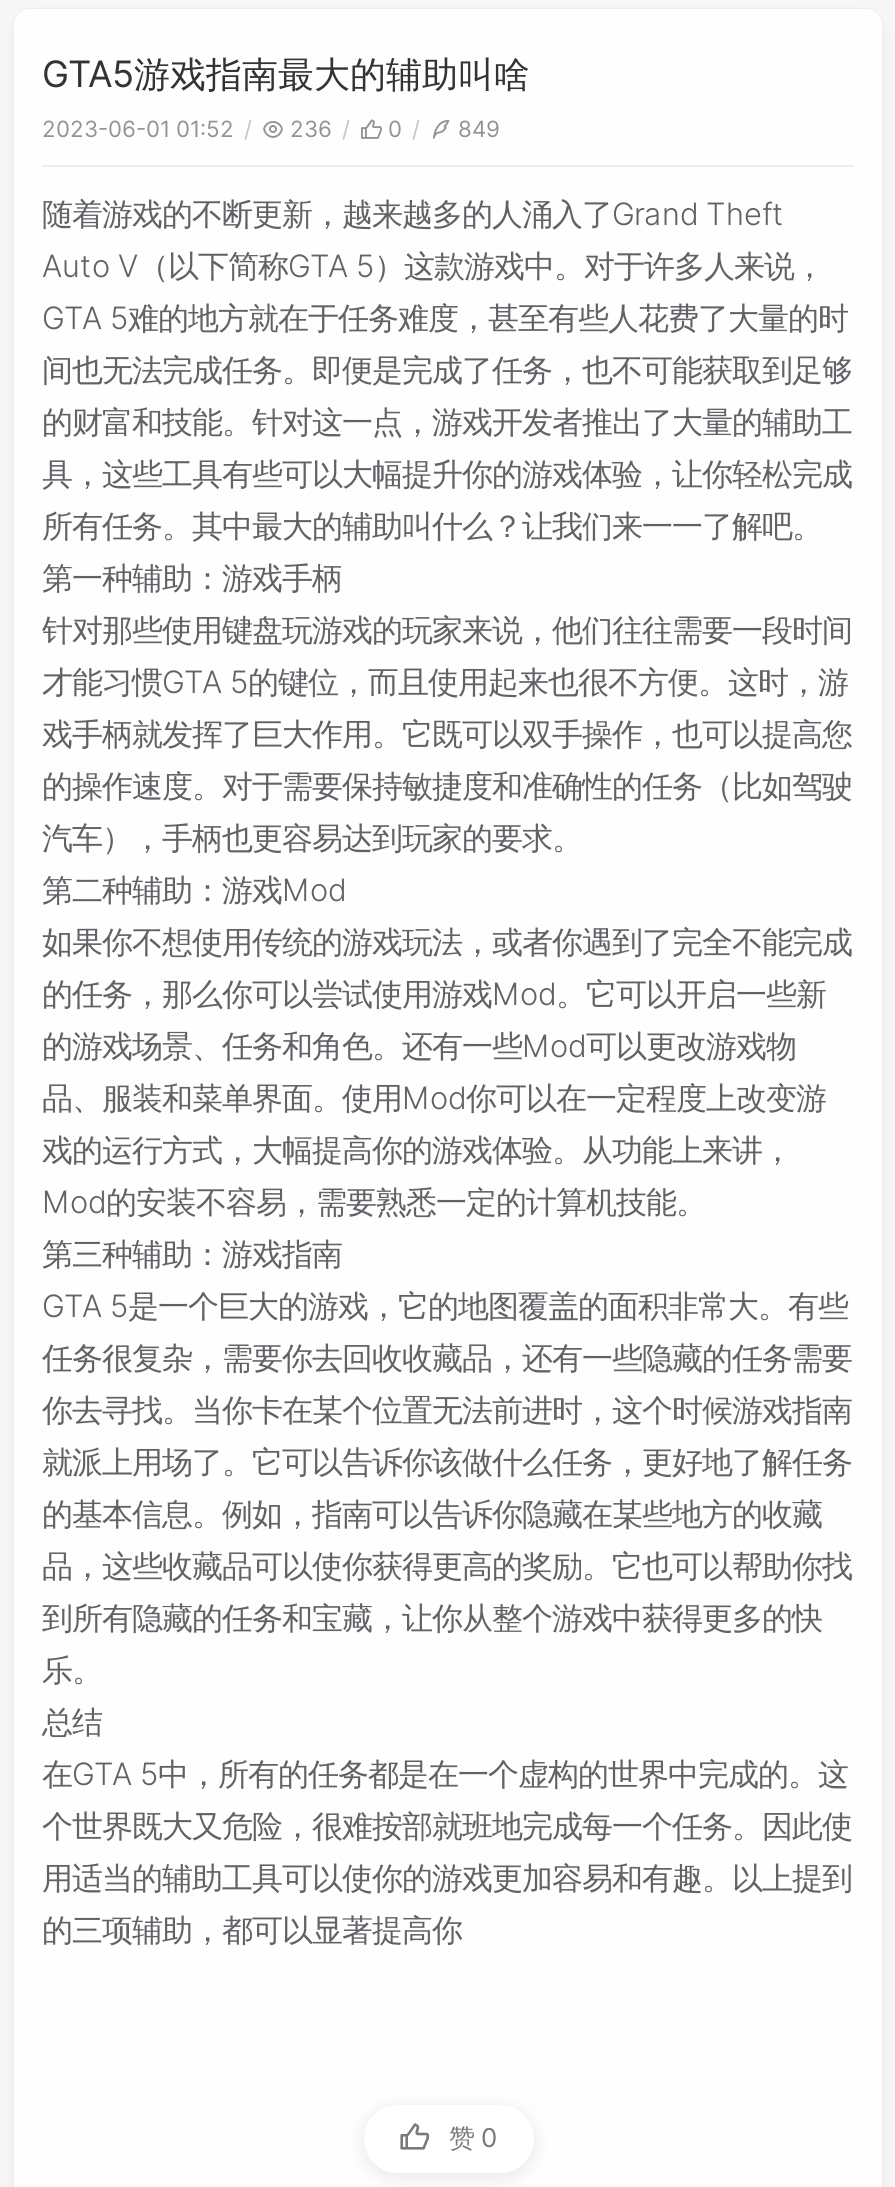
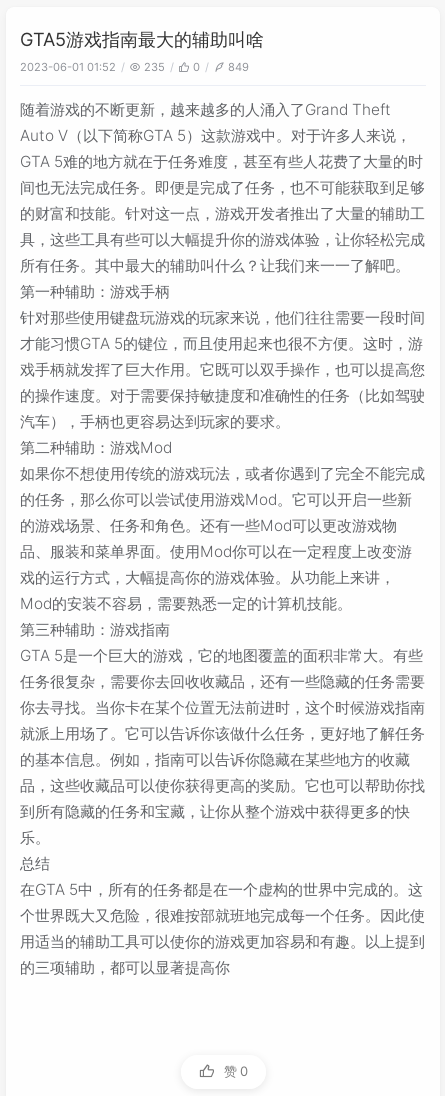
[42,114,500,142] 2023-06-01 01:52 236 0 849 -> [20,59,249,73] 2023-06-01 01:52 235 0 849

